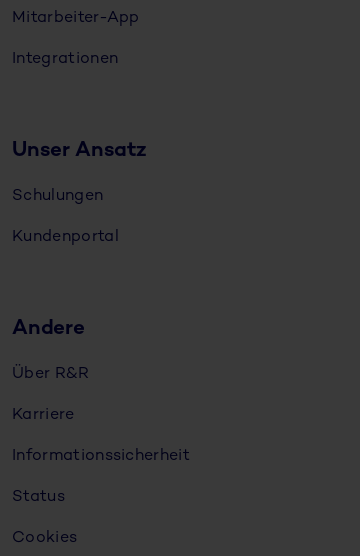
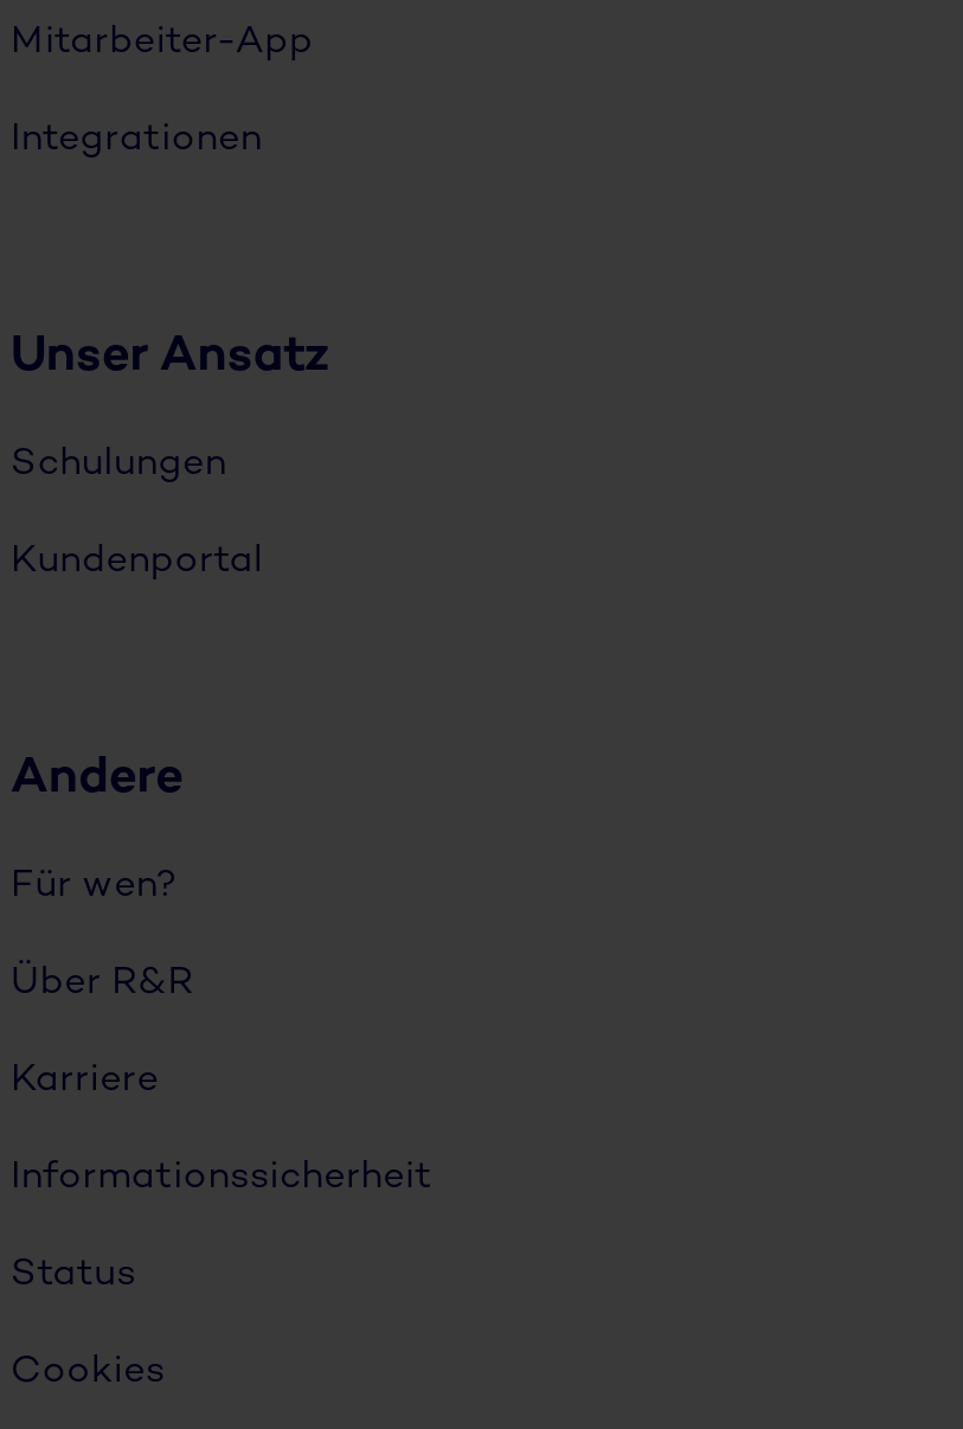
none -> [11,868,178,908] Für wen?

